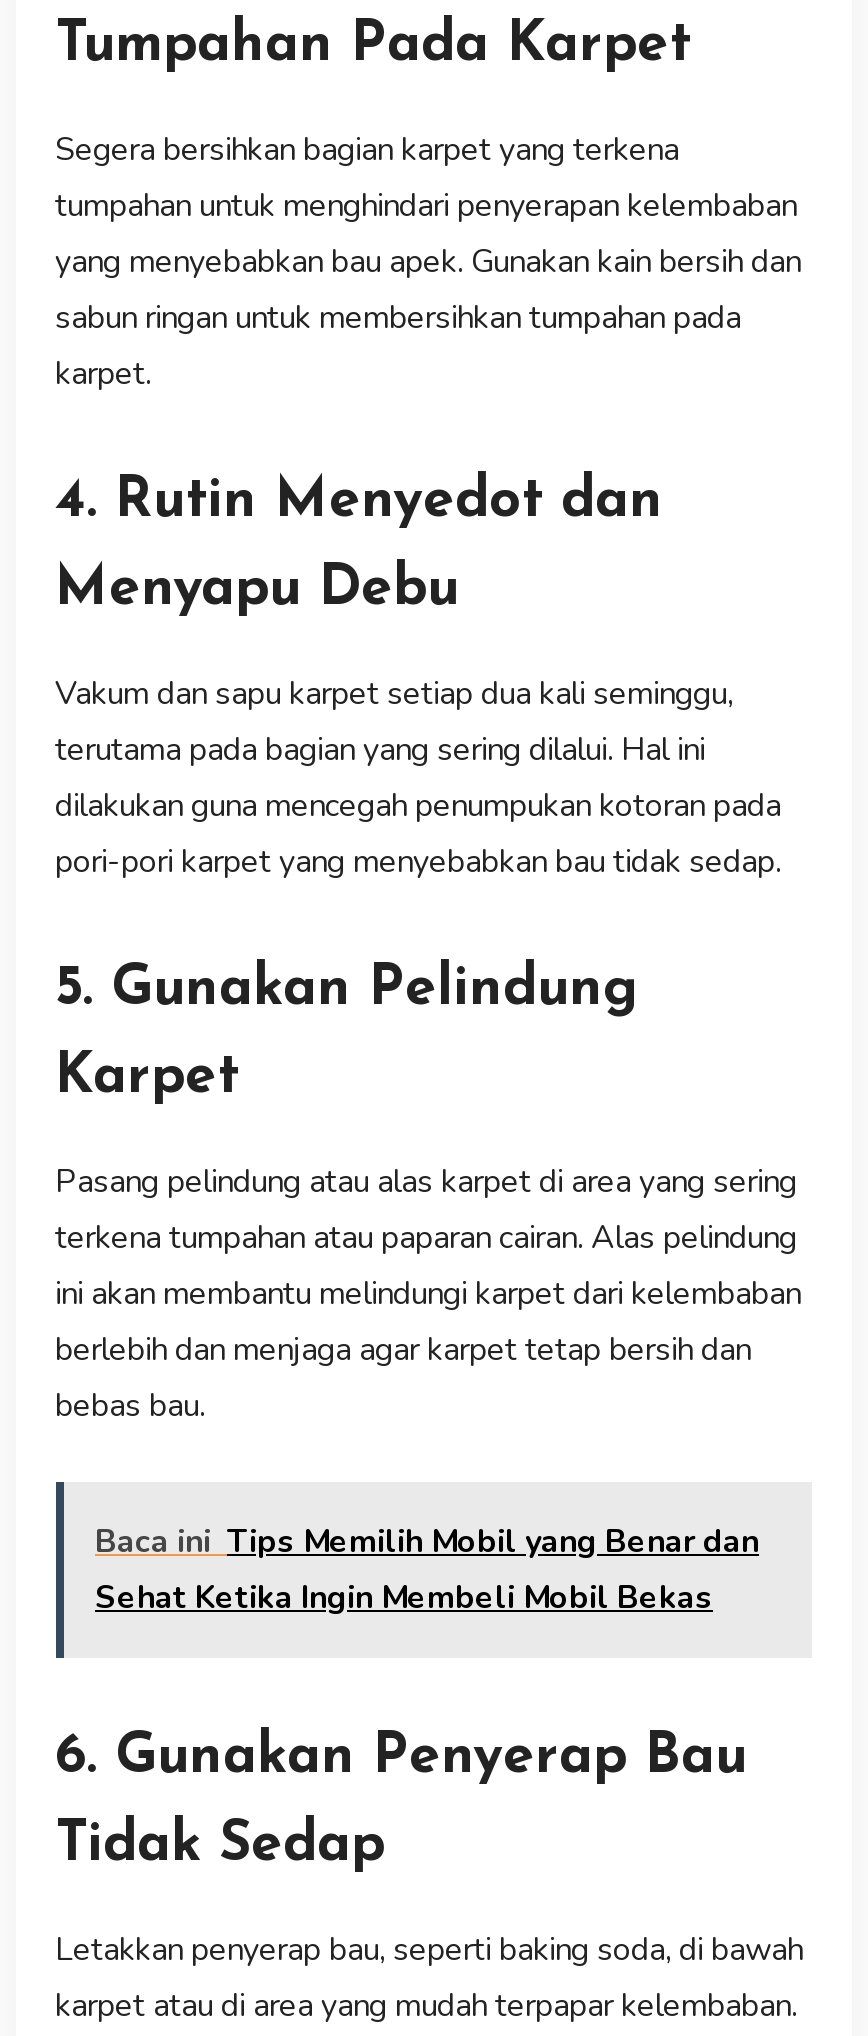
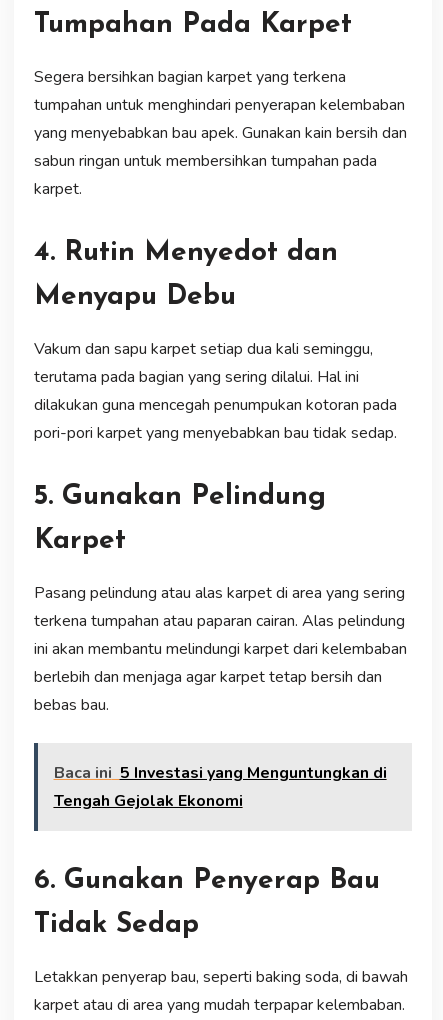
[95,1519,759,1619] Baca ini Tips Memilih Mobil yang Benar dan | Sehat Ketika Ingin Membeli Mobil Bekas -> [53,761,386,811] Baca ini 5 Investasi yang Menguntungkan di | Tengah Gejolak Ekonomi

